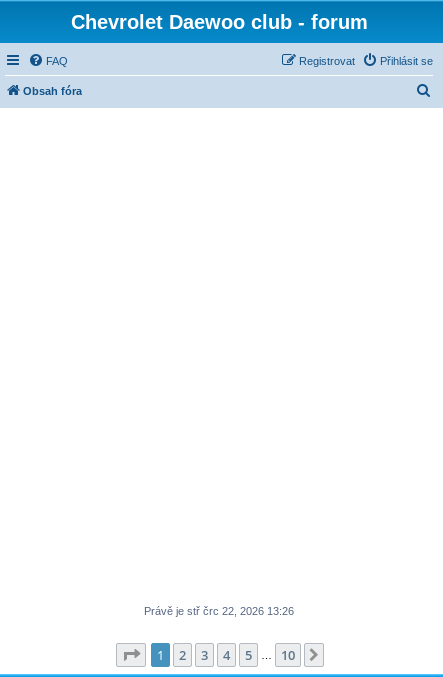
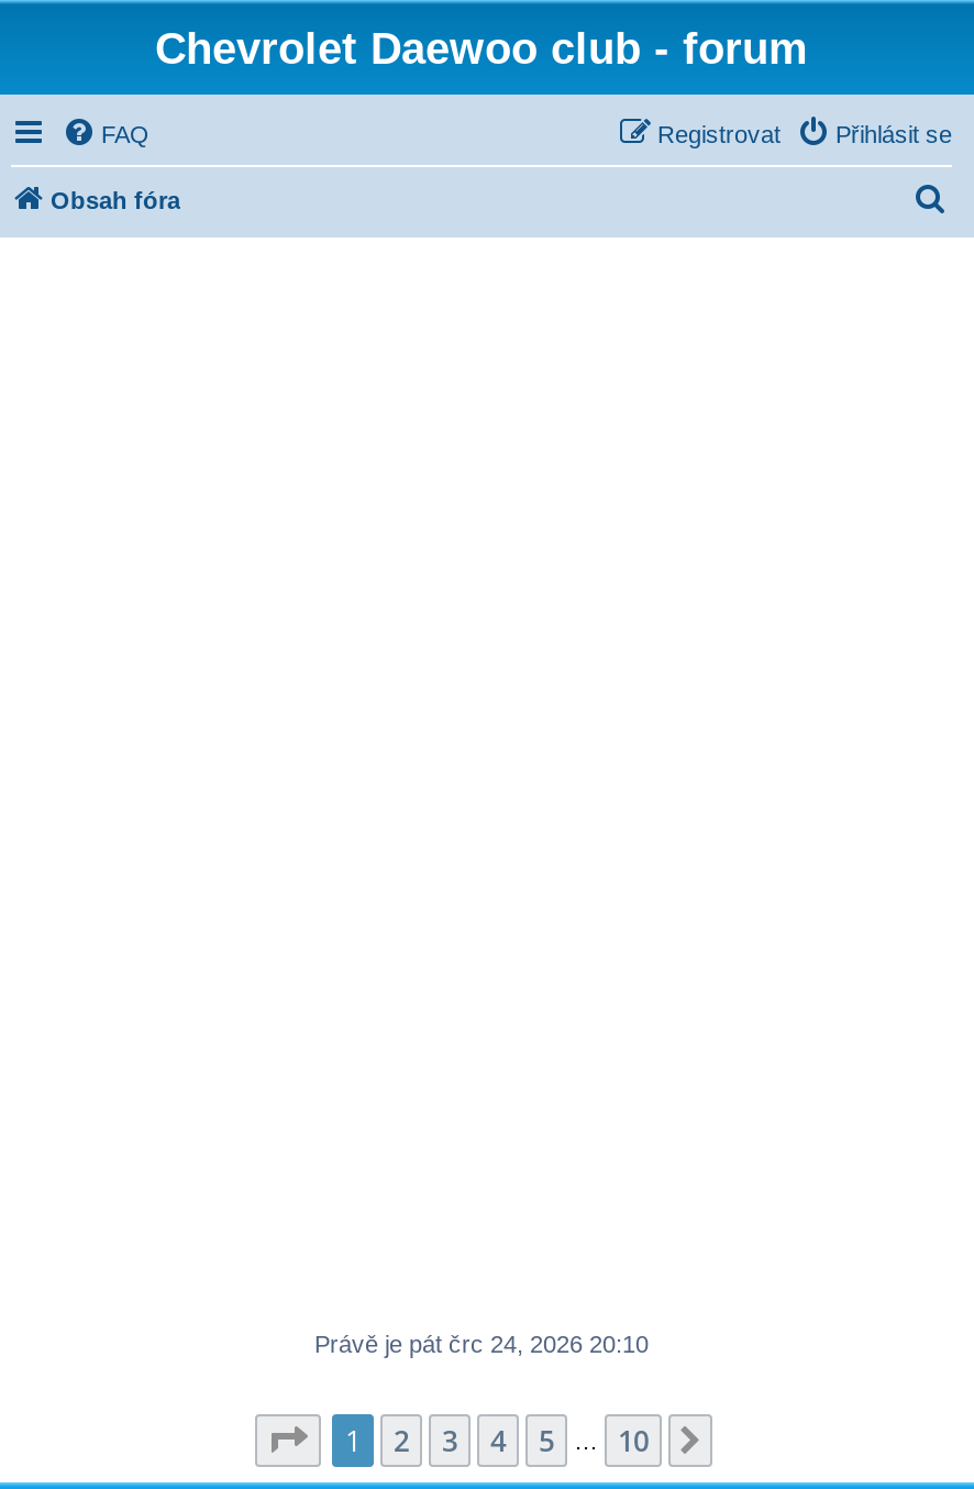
[144,605,294,617] Právě je stř črc 22, 2026 13:26 -> [314,1331,649,1357] Právě je pát črc 24, 2026 20:10

